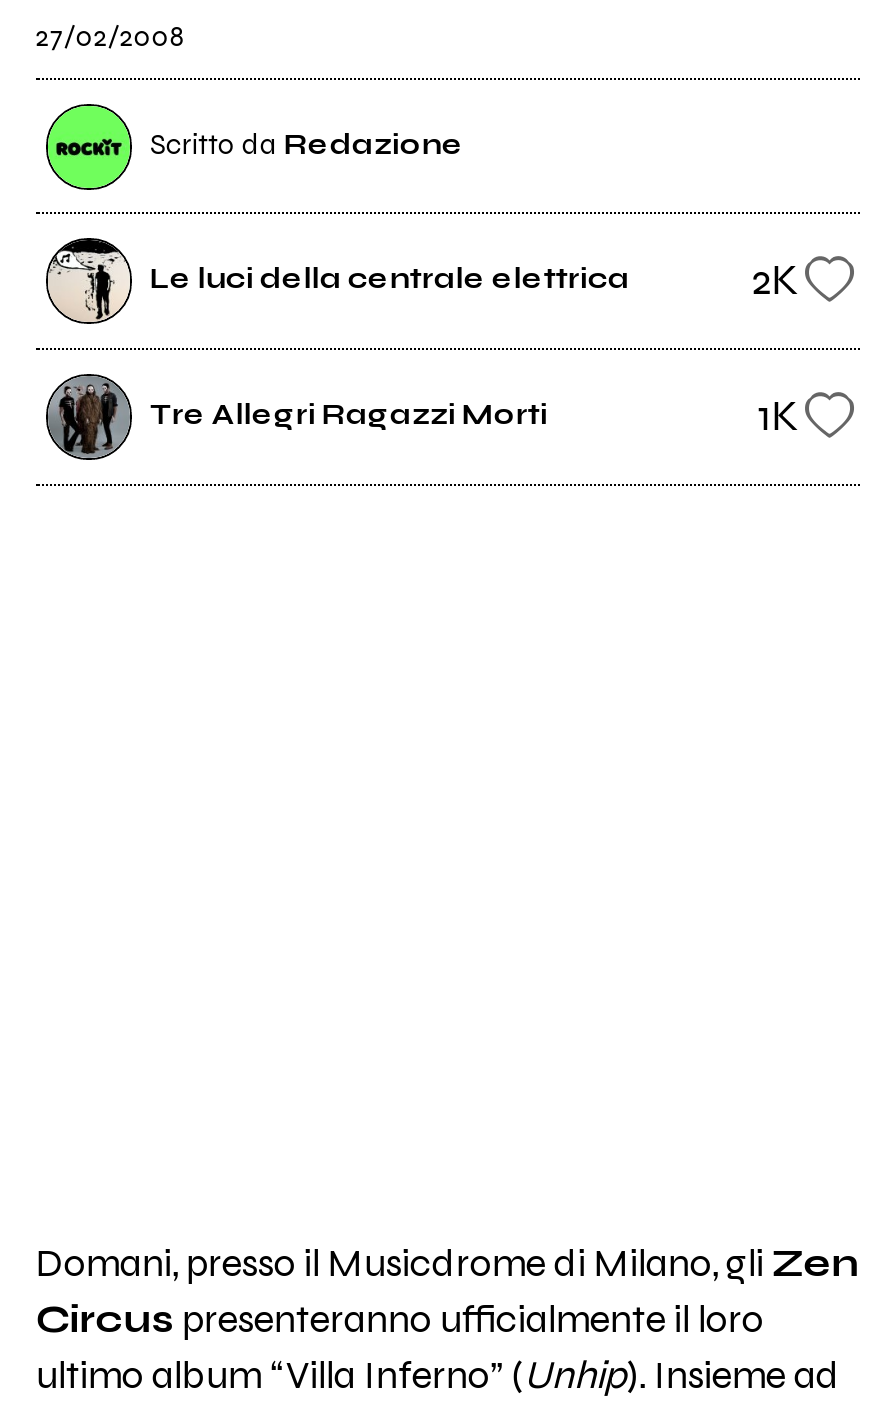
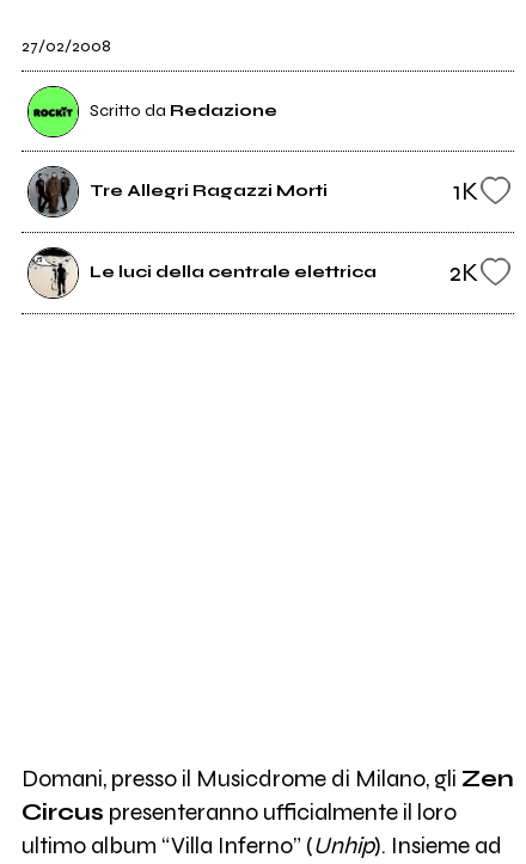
moved [46,238,800,324] -> [27,247,478,299]: [image] | Le luci della centrale elettrica | 2K
moved [44,372,800,462] -> [26,165,478,219]: [image] | Tre Allegri Ragazzi Morti | 1K

